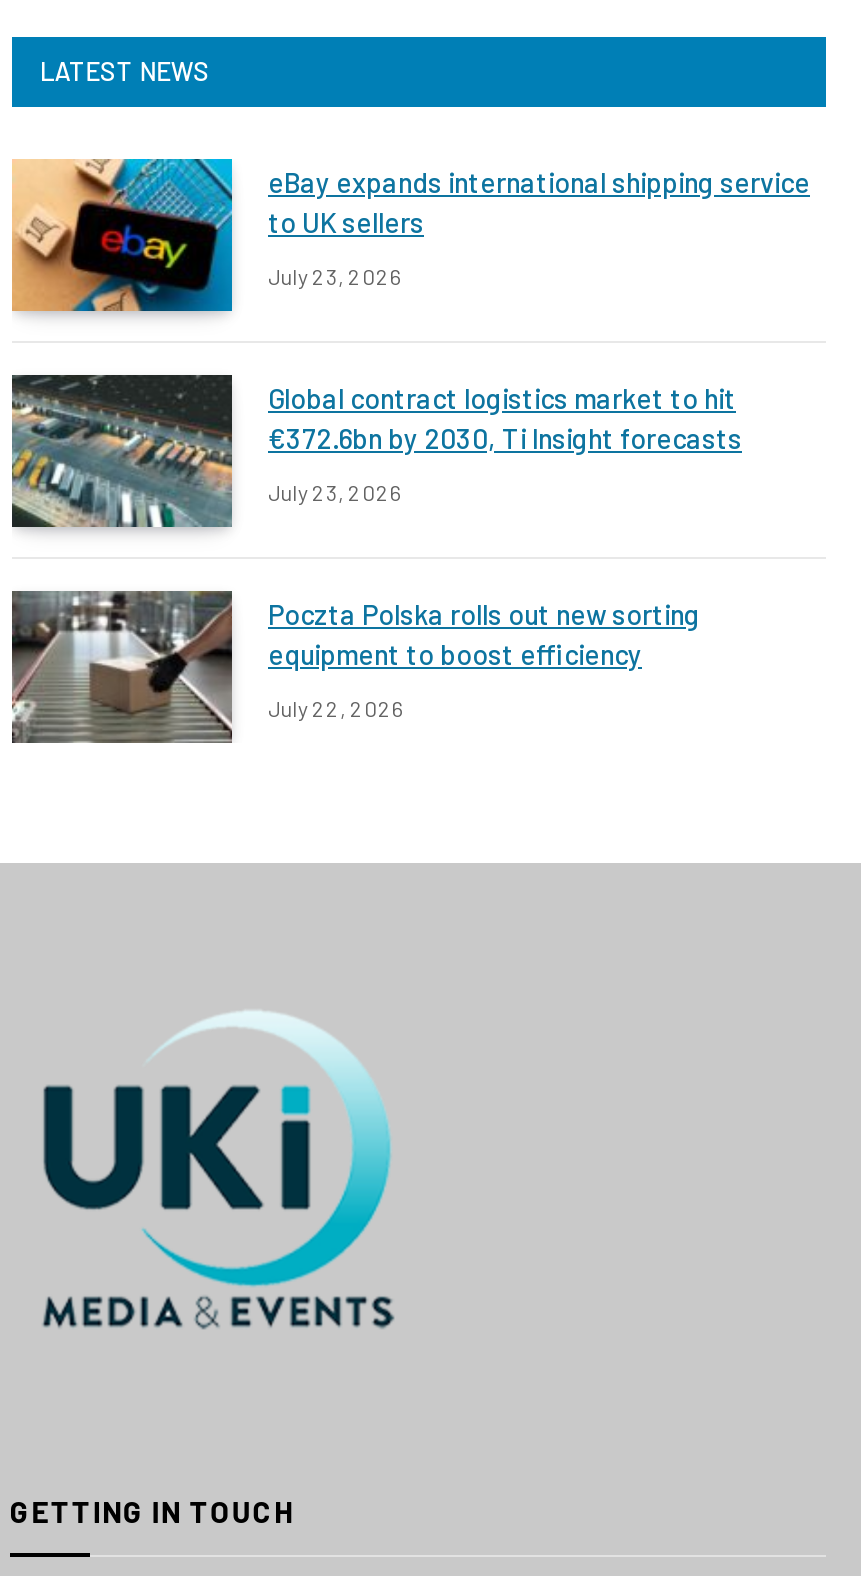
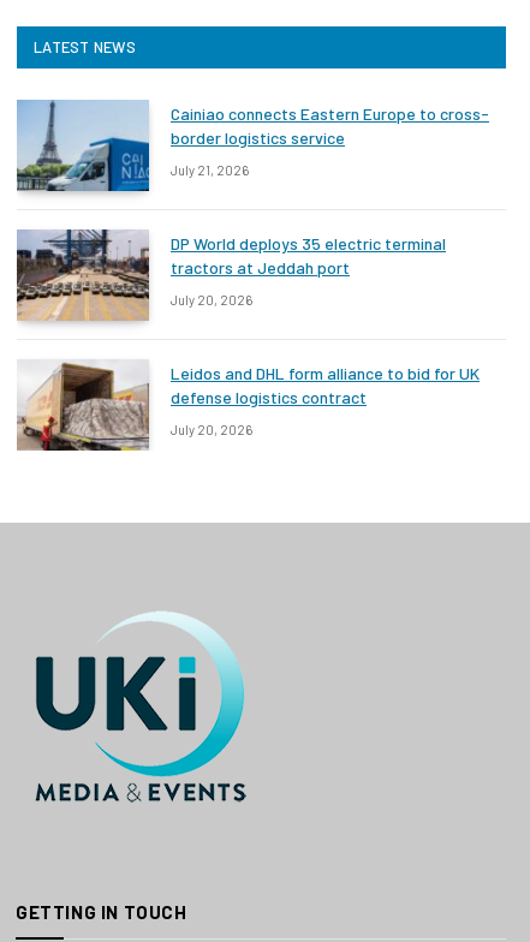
[10,159,810,313] [image] | eBay expands international shipping service | to UK sellers -> [16,99,489,192] [image] | Cainiao connects Eastern Europe to cross- | border logistics service
[268,263,402,289] July 23, 2026 -> [171,162,249,178] July 21, 2026
[10,373,742,529] [image] | Global contract logistics market to hit | €372.6bn by 2030, Ti Insight forecasts -> [16,229,446,321] [image] | DP World deploys 35 electric terminal | tractors at Jeddah port
[268,479,402,505] July 23, 2026 -> [171,292,252,308] July 20, 2026
[10,589,700,743] [image] | Poczta Polska rolls out new sorting | equipment to boost efficiency -> [17,359,480,451] [image] | Leidos and DHL form alliance to bid for UK | defense logistics contract
[268,695,404,721] July 22, 2026 -> [171,422,252,437] July 20, 2026

